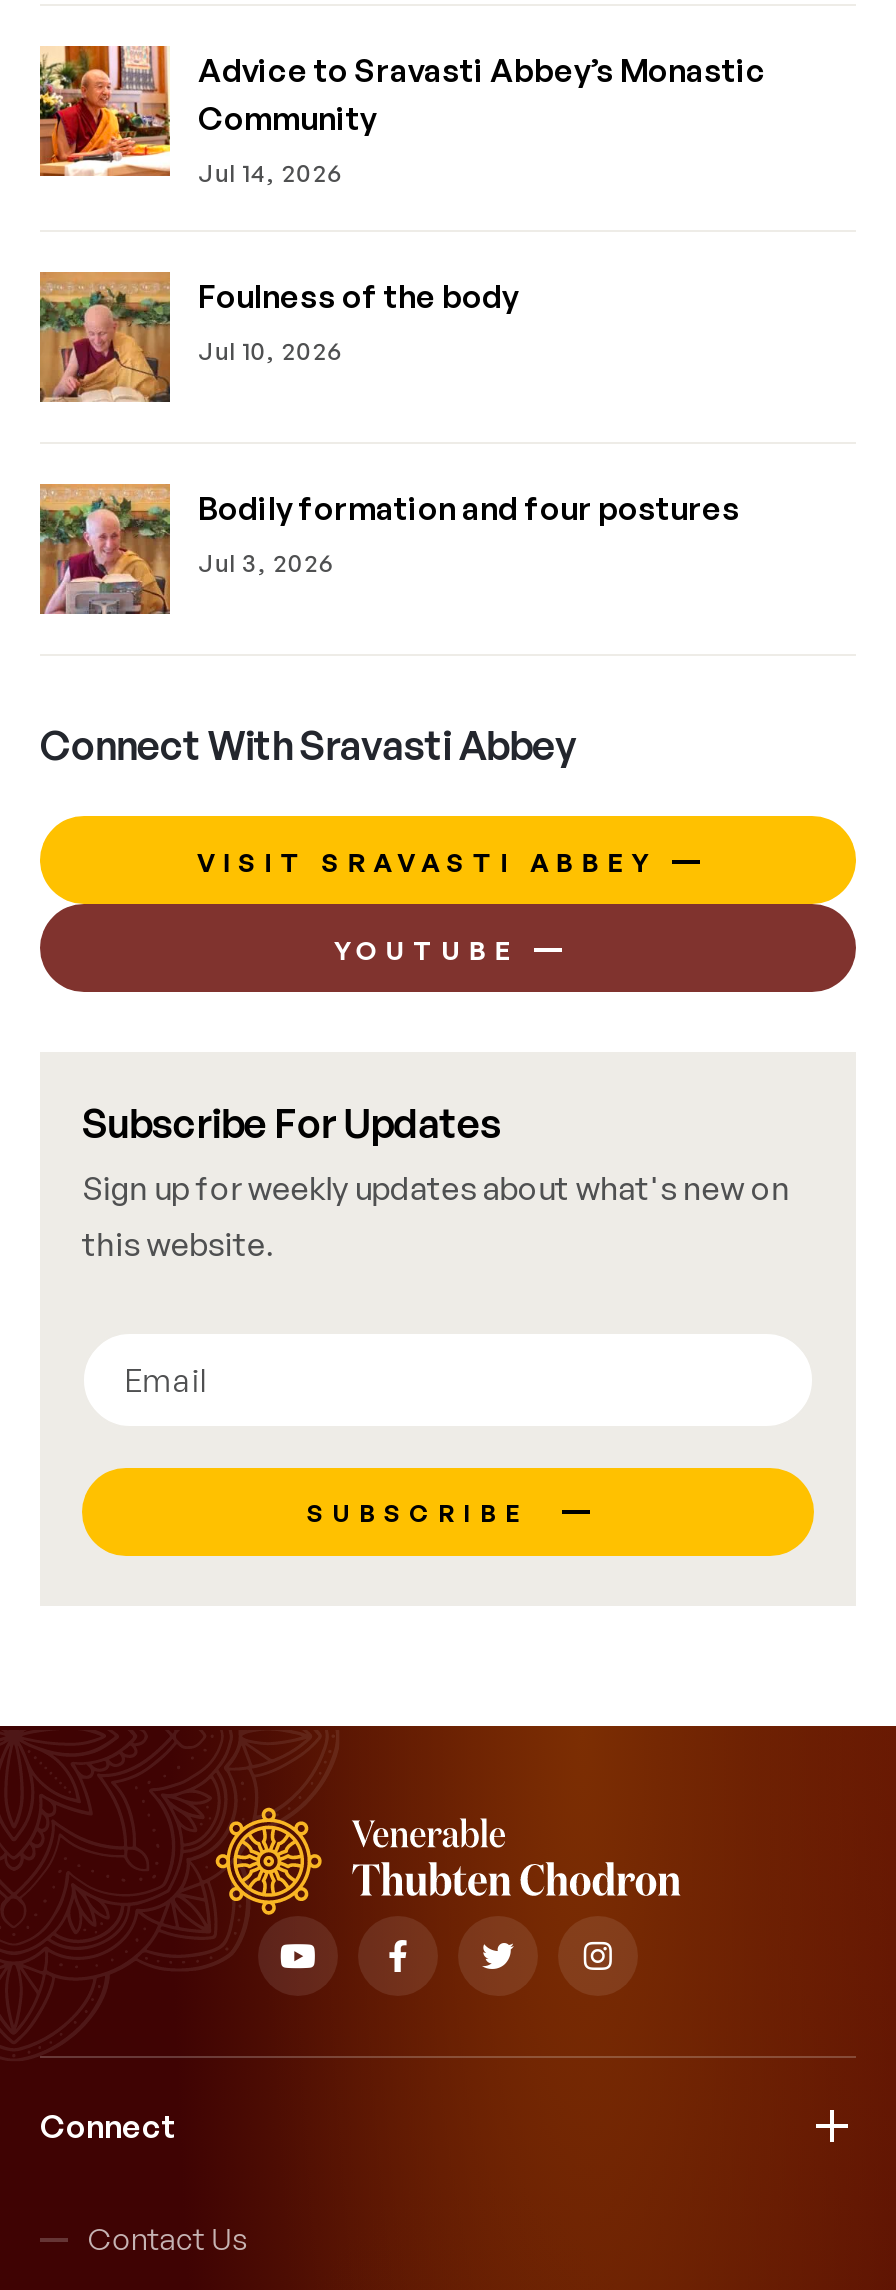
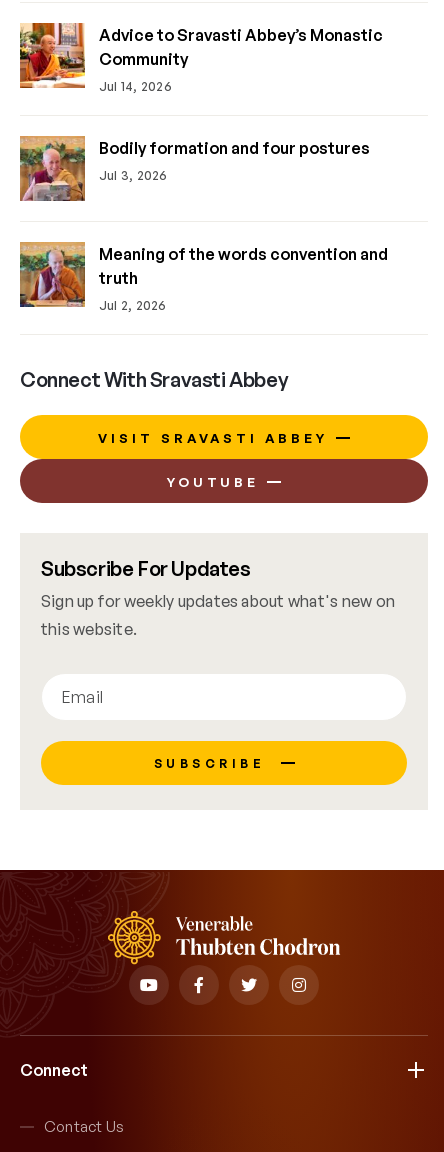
[42,276,518,402] [image] | Foulness of the body | Jul 10, 2026 -> none
moved [36,482,740,618] -> [18,135,370,203]: [image] | Bodily formation and four postures | Jul 3, 2026
none -> [19,241,388,314] [image] | Meaning of the words convention and | truth | Jul 2, 2026

